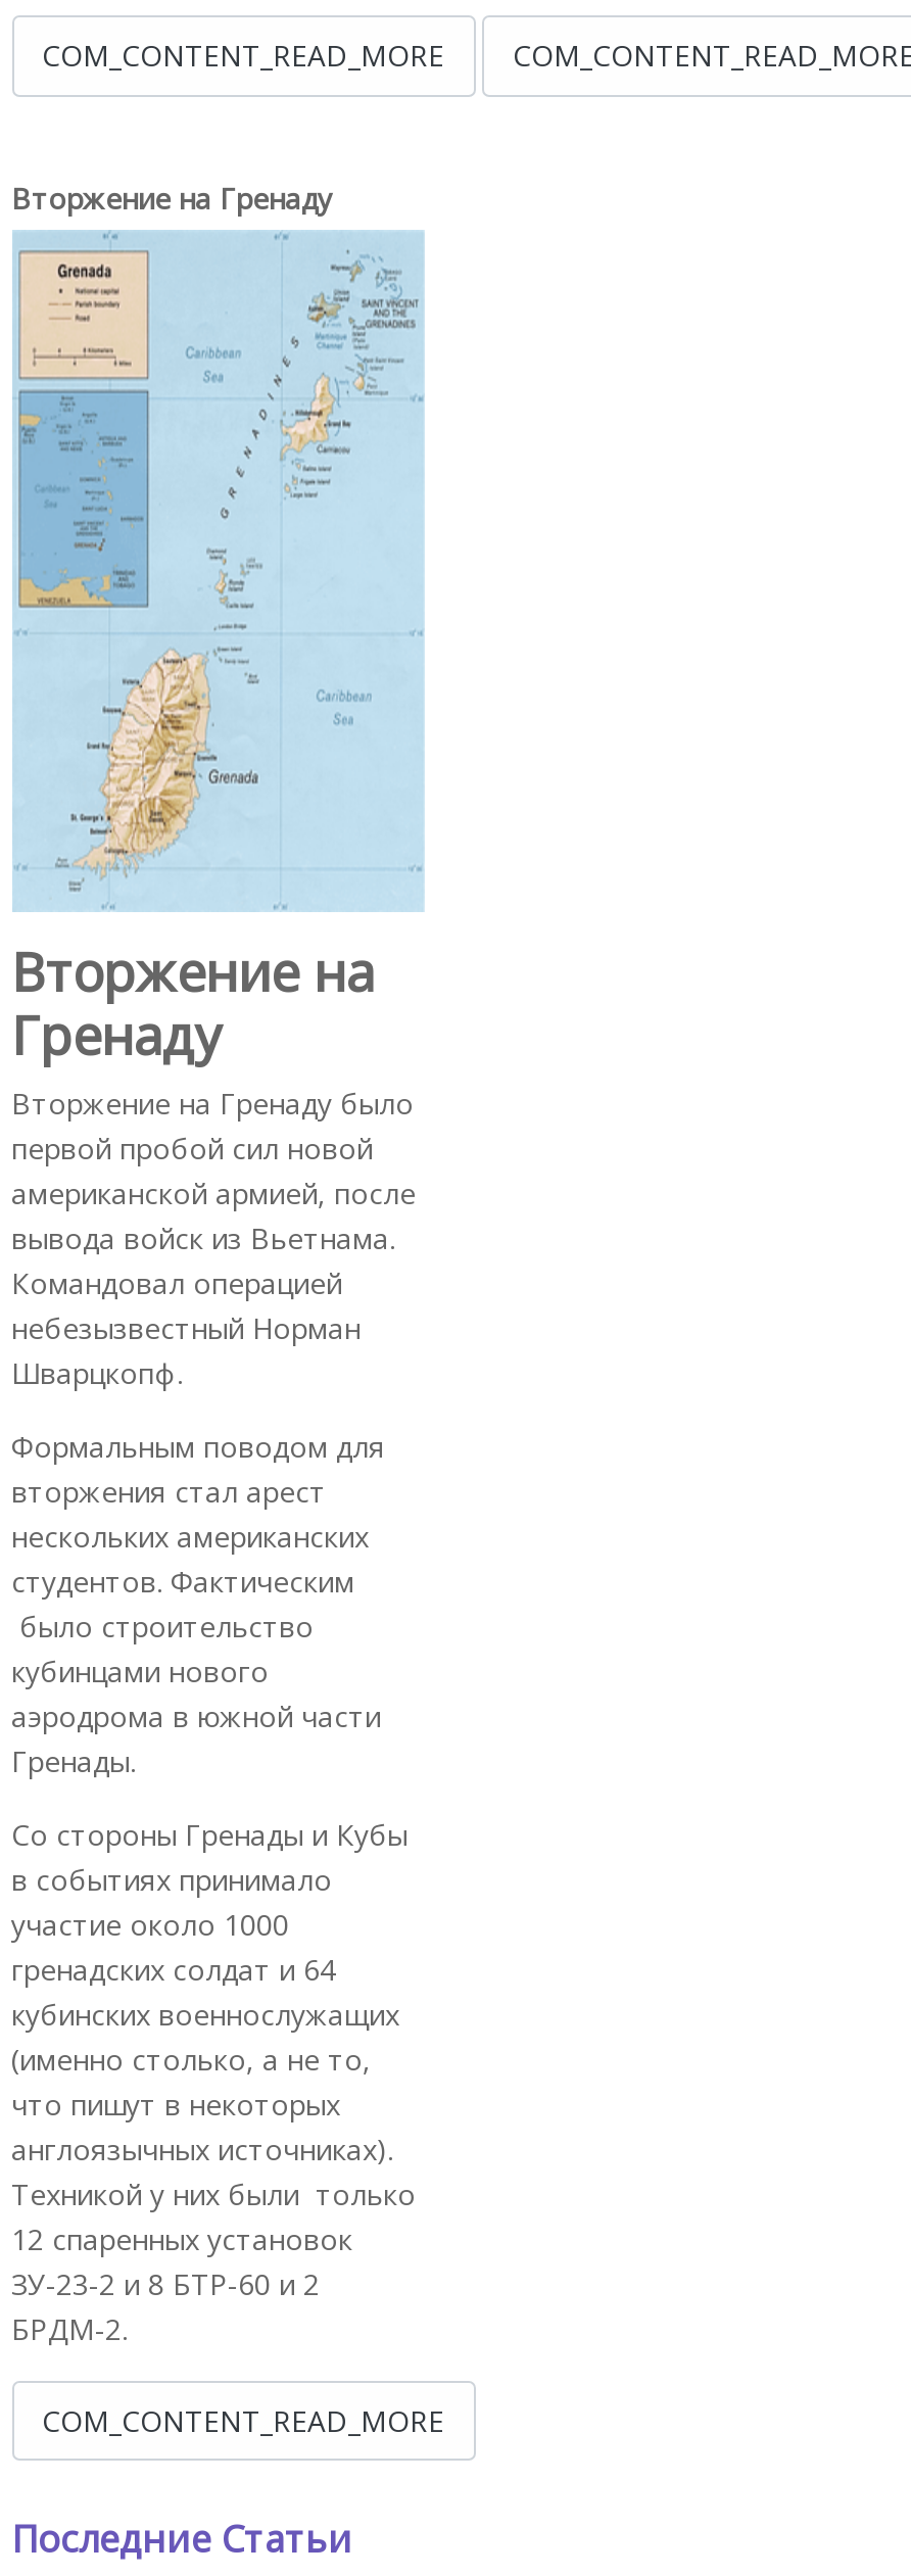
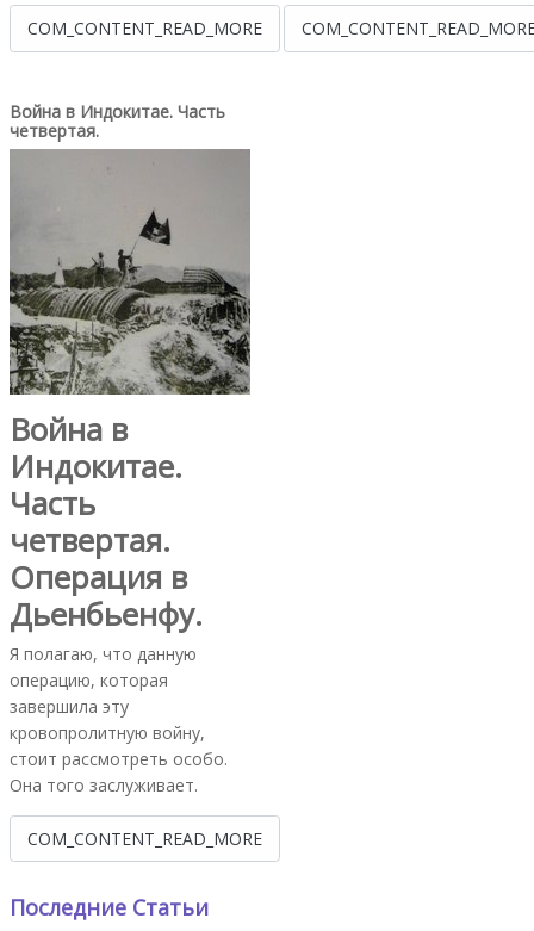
[11,178,332,217] Вторжение на Гренаду -> [9,100,225,141] Война в Индокитае. Часть | четвертая.
[10,228,427,2347] [image] | Вторжение на | Гренаду | Вторжение на Гренаду было | первой пробой сил новой | американской армией, после | вывода войск из Вьетнама. | Командовал операцией | небезызвестный Норман | Шварцкопф. | Формальным поводом для | вторжения стал арест | нескольких американских | студентов. Фактическим | было строительство | кубинцами нового | аэродрома в южной части | Гренады. | Со стороны Гренады и Кубы | в событиях принимало | участие около 1000 | гренадских солдат и 64 | кубинских военнослужащих | (именно столько, а не то, | что пишут в некоторых | англоязычных источниках). | Техникой у них были только | 12 спаренных установок | ЗУ-23-2 и 8 БТР-60 и 2 | БРДМ-2. -> [9,168,252,796] [image] | Война в | Индокитае. | Часть | четвертая. | Операция в | Дьенбьенфу. | Я полагаю, что данную | операцию, которая | завершила эту | кровопролитную войну, | стоит рассмотреть особо. | Она того заслуживает.

